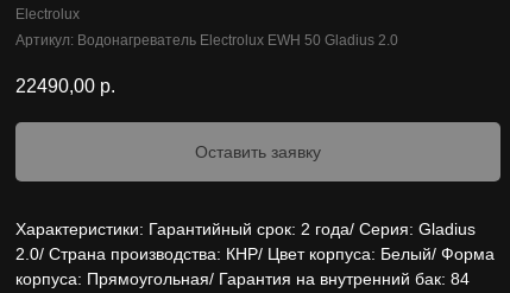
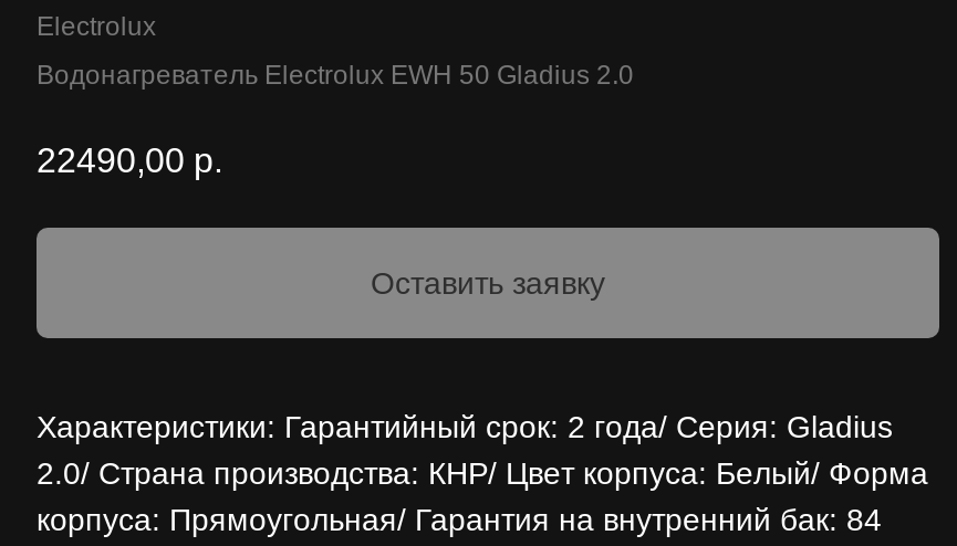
[15,32,398,49] Артикул: Водонагреватель Electrolux EWH 50 Gladius 2.0 -> [37,60,634,91] Водонагреватель Electrolux EWH 50 Gladius 2.0

